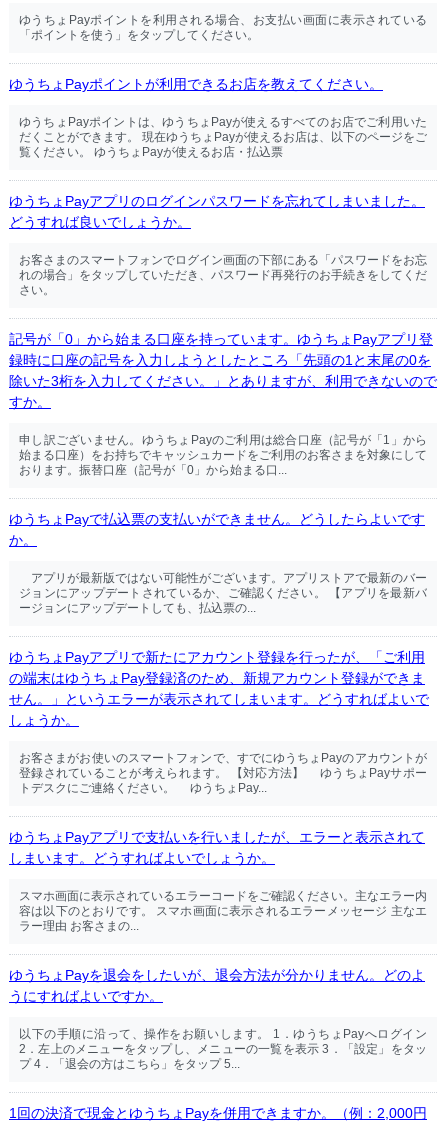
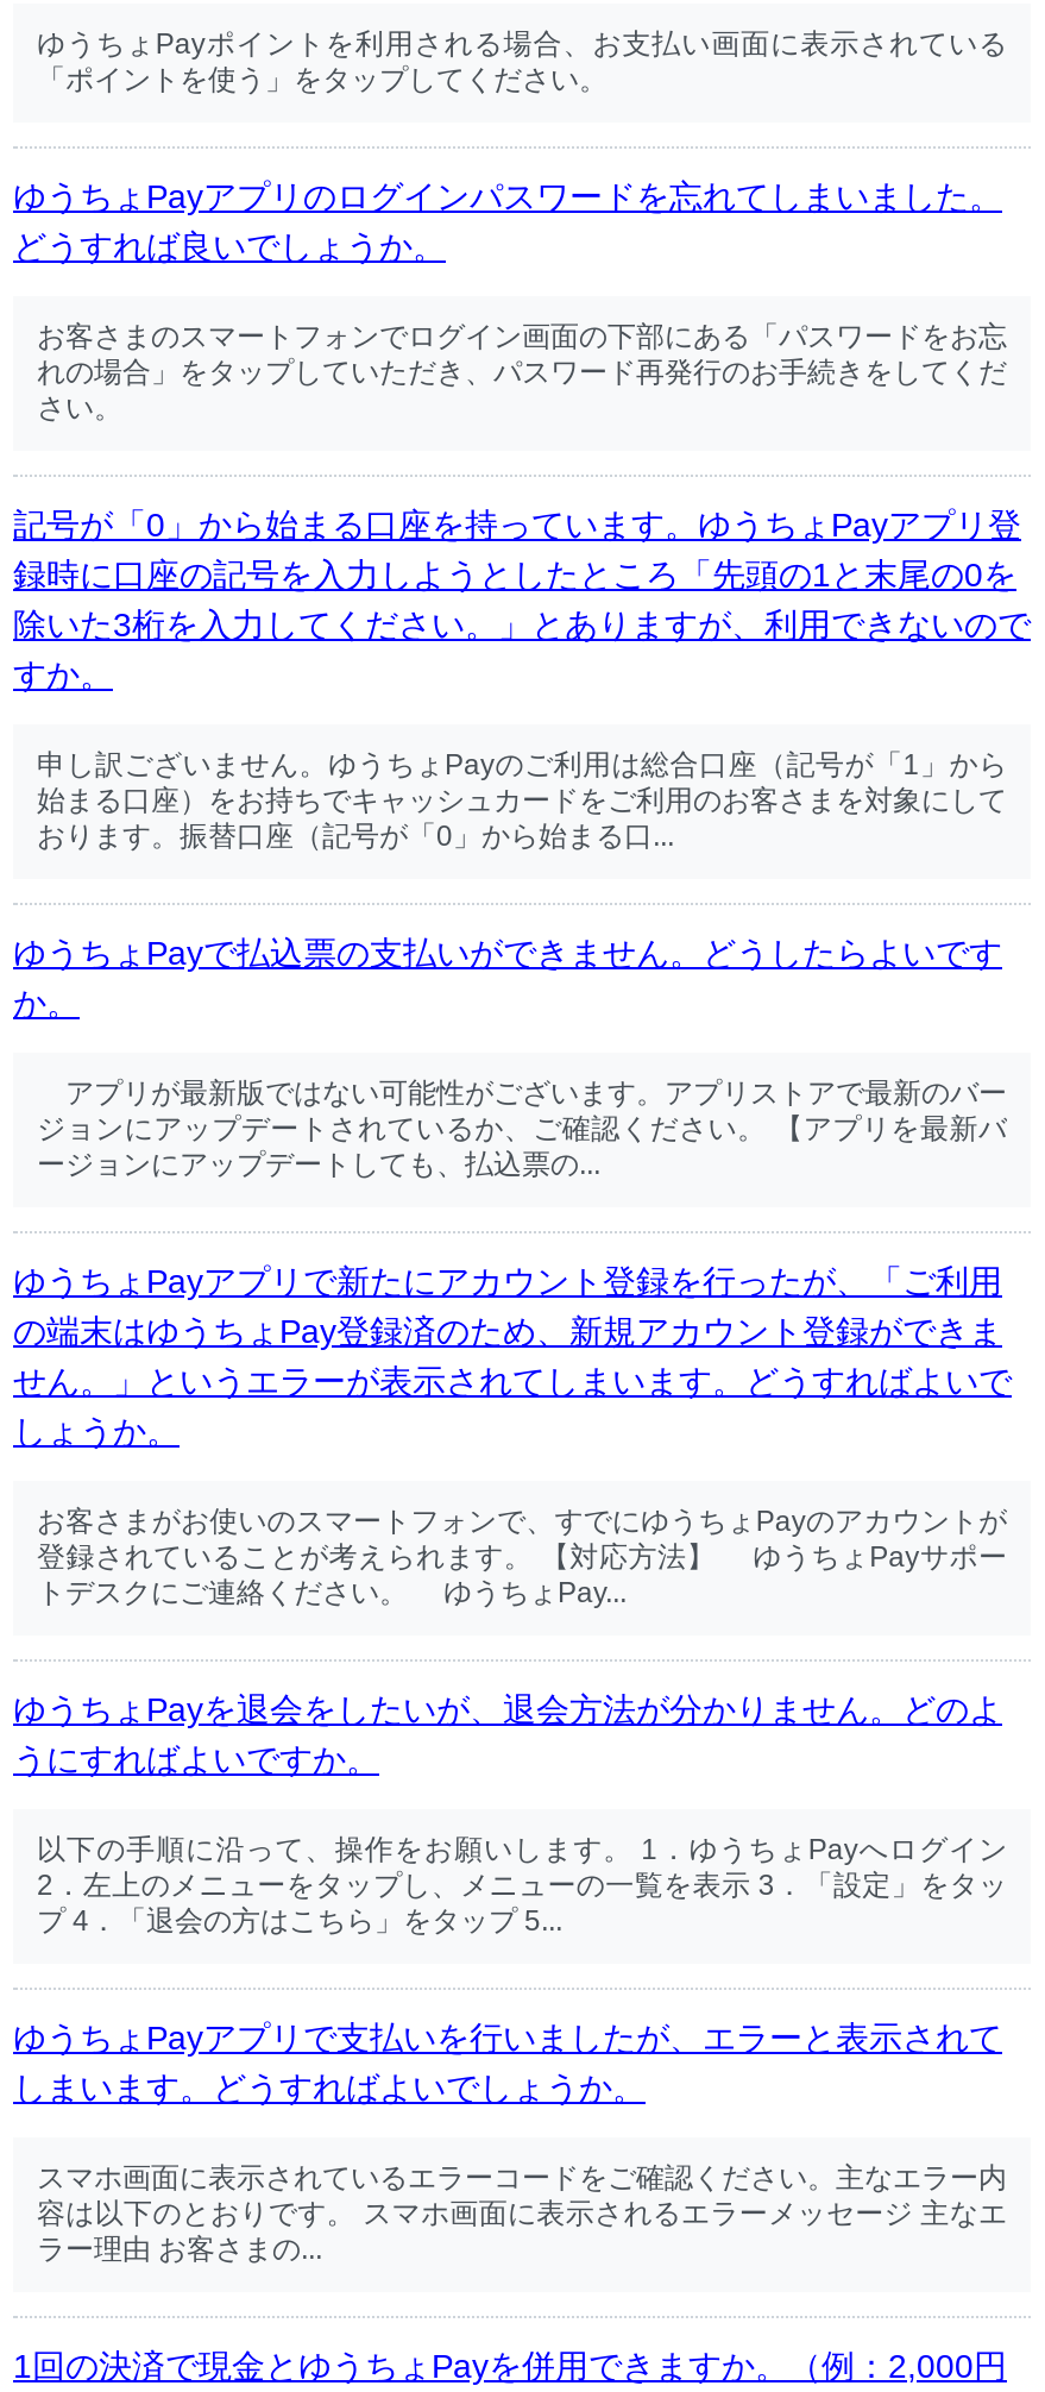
[9,76,427,159] ゆうちょPayポイントが利用できるお店を教えてください。 | ゆうちょPayポイントは、ゆうちょPayが使えるすべてのお店でご利用いた | だくことができます。 現在ゆうちょPayが使えるお店は、以下のページをご | 覧ください。 ゆうちょPayが使えるお店・払込票 -> none
moved [9,829,427,933] -> [13,2019,1007,2266]: ゆうちょPayアプリで支払いを行いましたが、エラーと表示されて | スマホ画面に表示されているエラーコードをご確認ください。主なエラー内 | 容は以下のとおりです。 スマホ画面に表示されるエラーメッセージ 主なエ | ラー理由 お客さまの...
moved [9,967,427,1071] -> [13,1690,1007,1938]: ゆうちょPayを退会をしたいが、退会方法が分かりません。どのよ | うにすればよいですか。 | 以下の手順に沿って、操作をお願いします。 1．ゆうちょPayへログイン | 2．左上のメニューをタップし、メニューの一覧を表示 3．「設定」をタッ | プ 4．「退会の方はこちら」をタップ 5...

